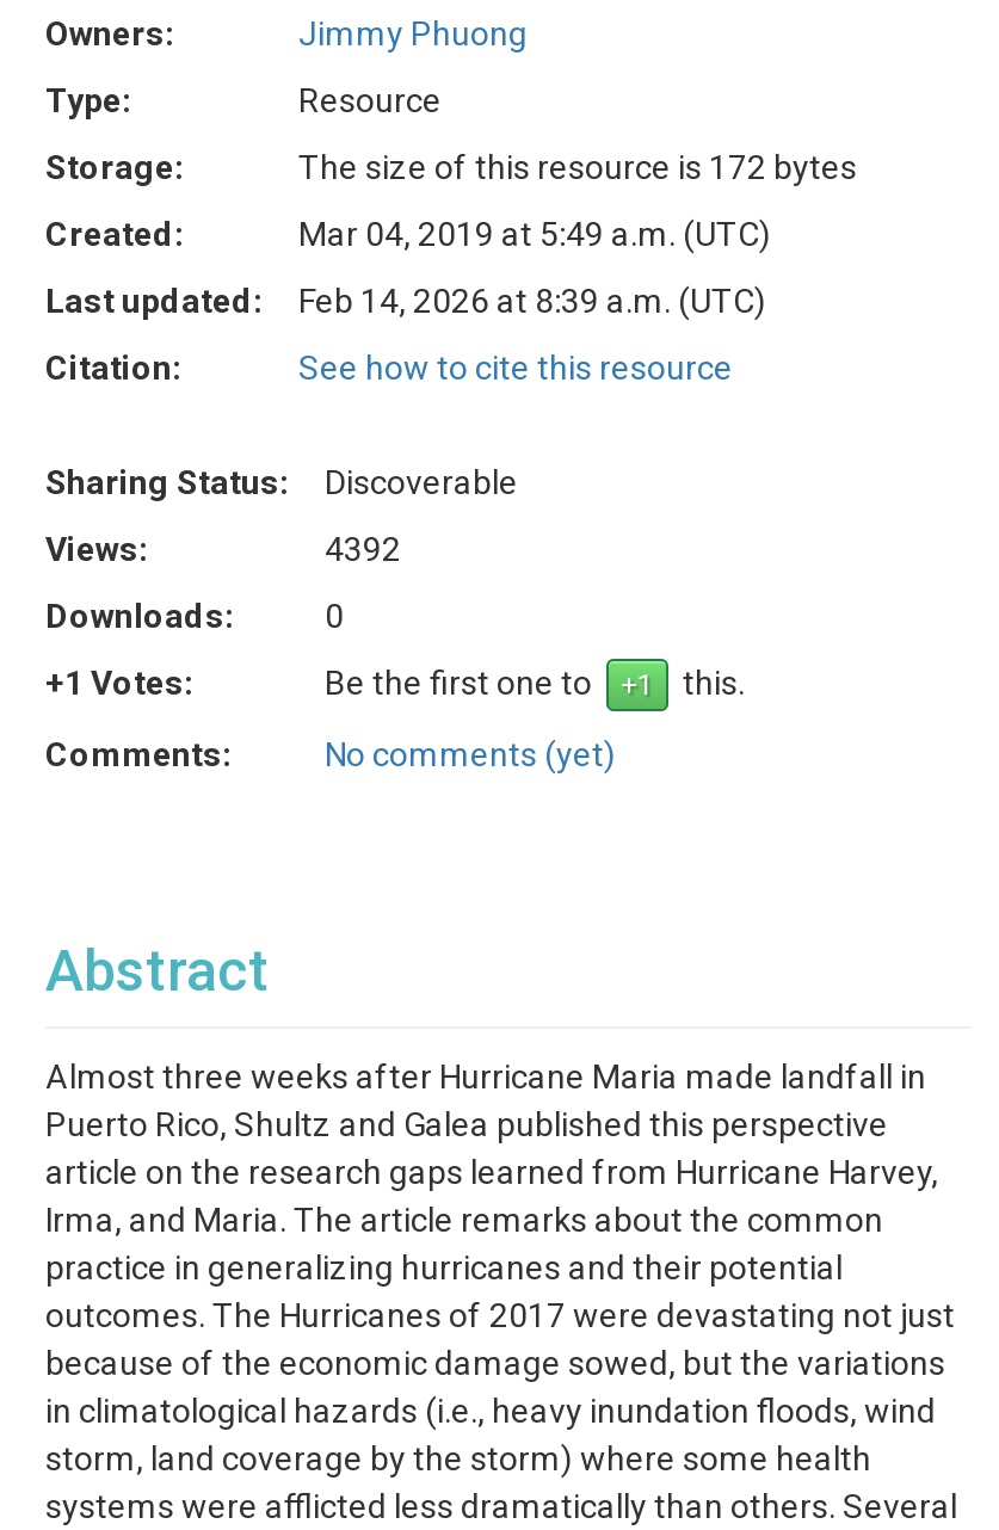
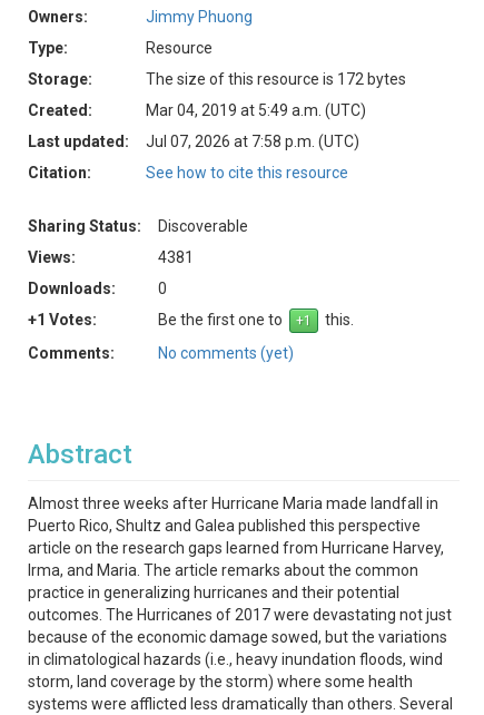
[45,282,766,320] Last updated: Feb 14, 2026 at 8:39 a.m. (UTC) -> [28,133,359,150] Last updated: Jul 07, 2026 at 7:58 p.m. (UTC)
[325,530,401,568] 4392 -> [158,248,194,266] 4381

